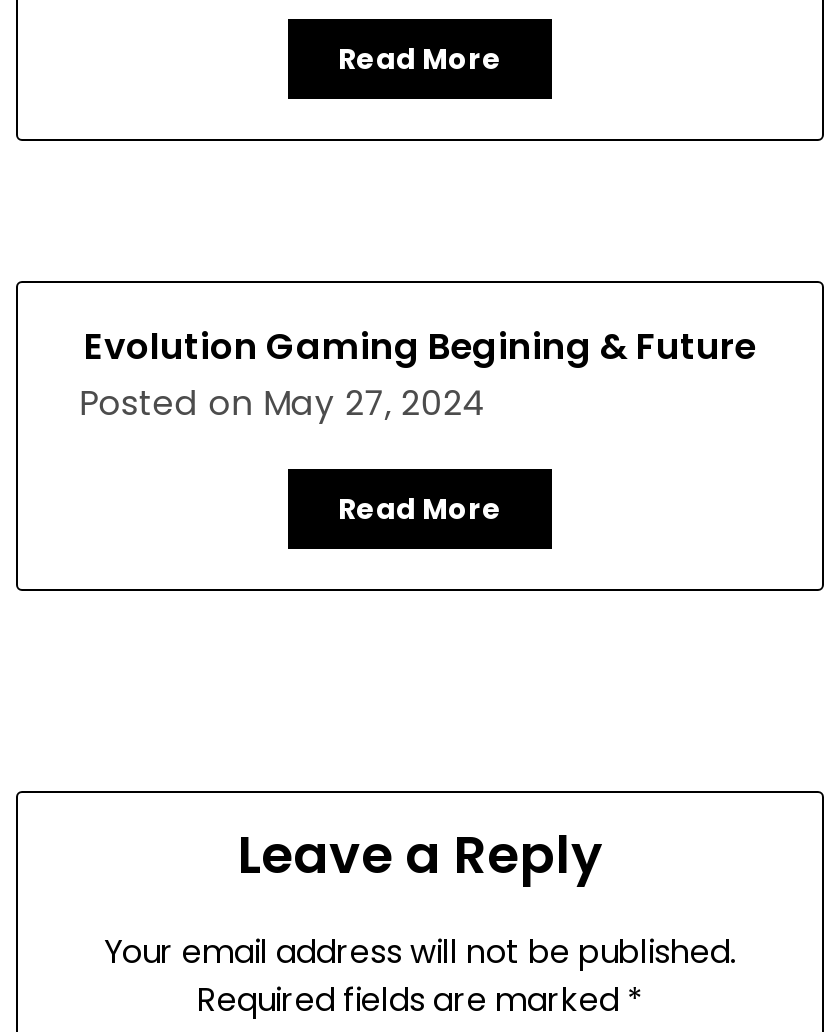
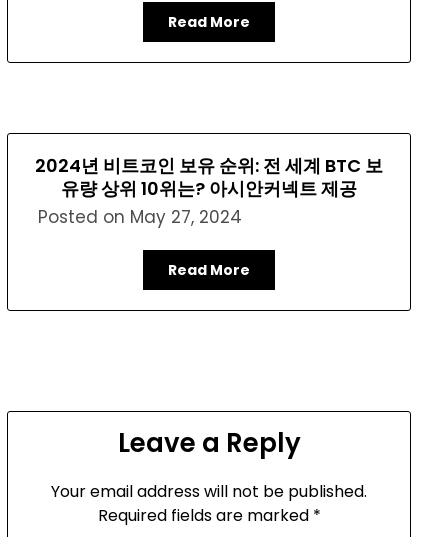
[84,320,756,370] Evolution Gaming Begining & Future -> [35,153,383,201] 2024년 비트코인 보유 순위: 전 세계 BTC 보 | 유량 상위 10위는? 아시안커넥트 제공

